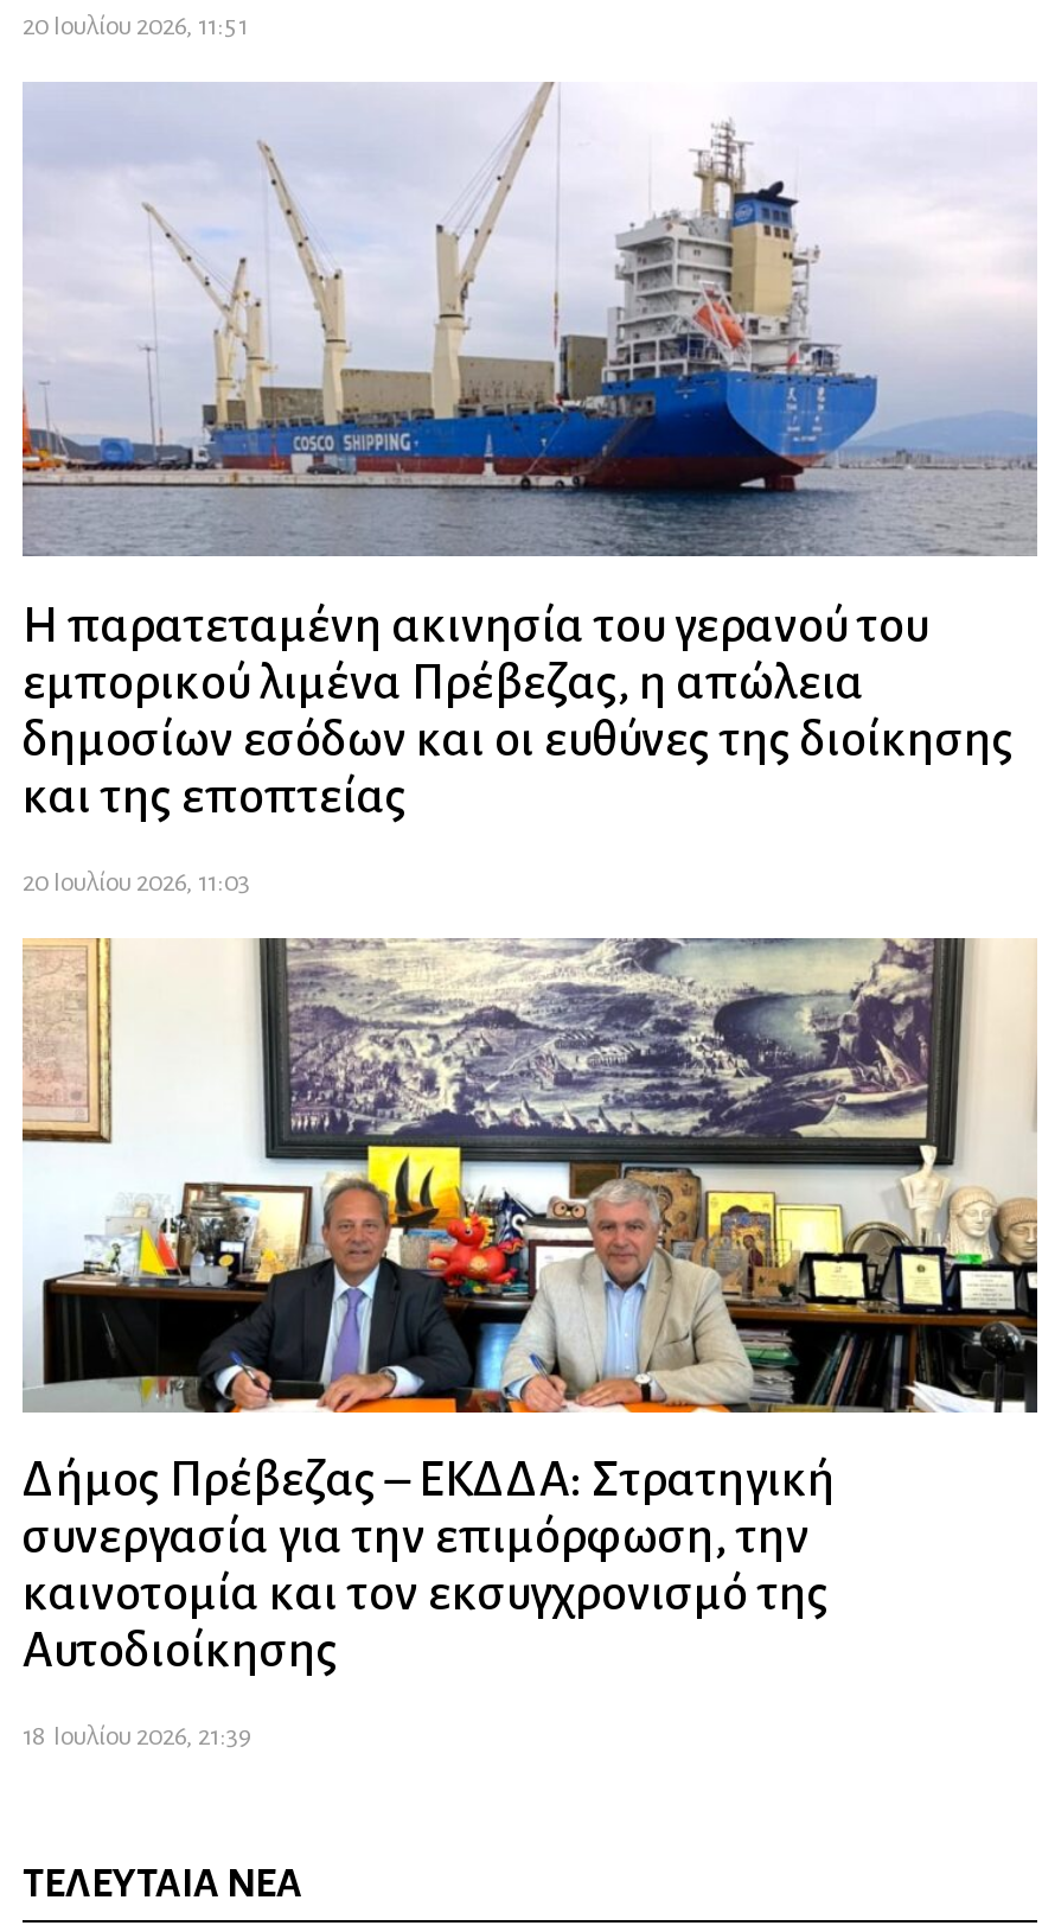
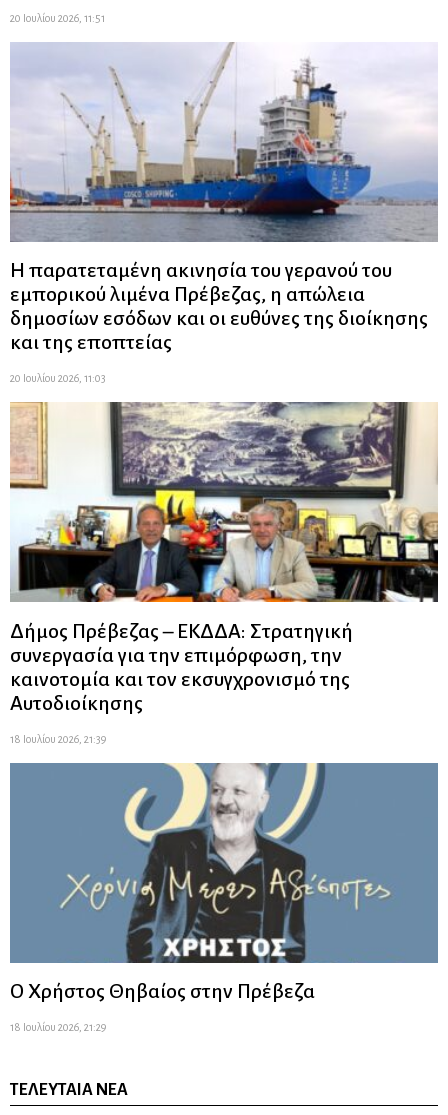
none -> [9,762,439,1033] [image] | Ο Χρήστος Θηβαίος στην Πρέβεζα | 18 Ιουλίου 2026, 21:29

